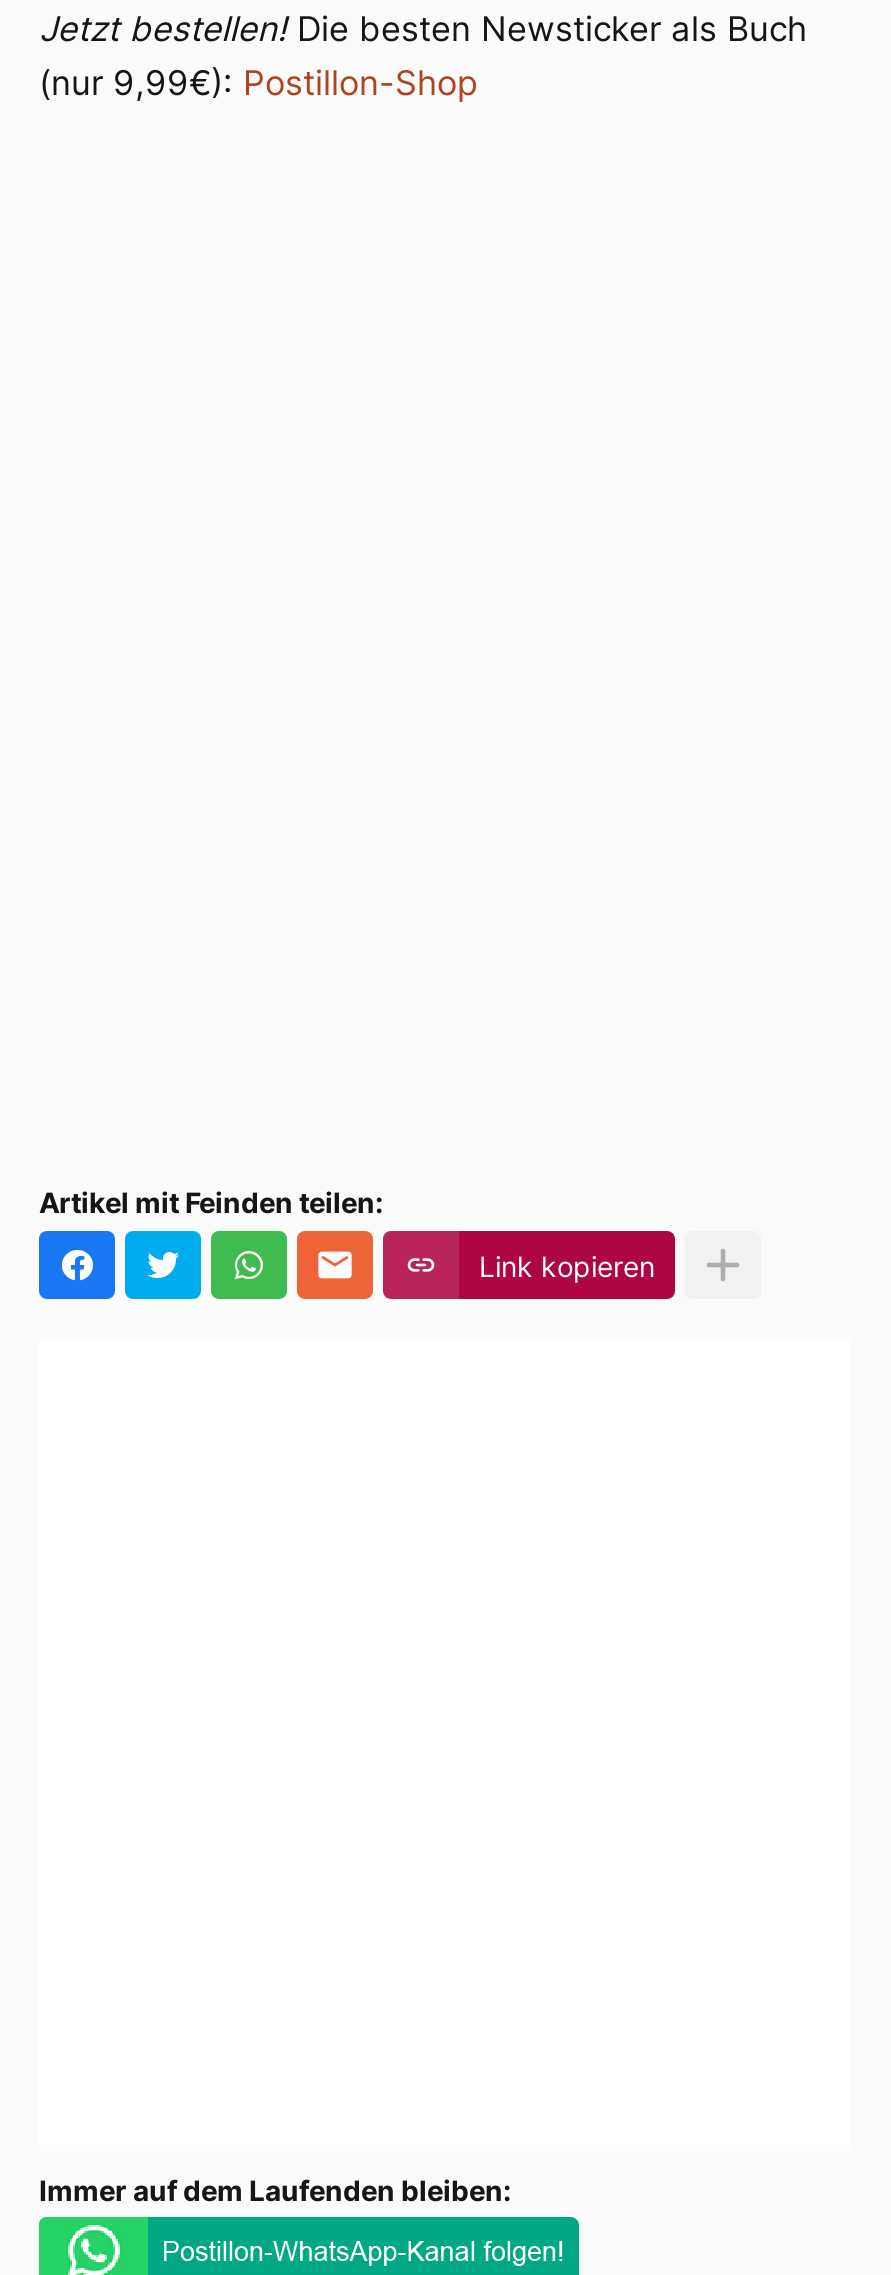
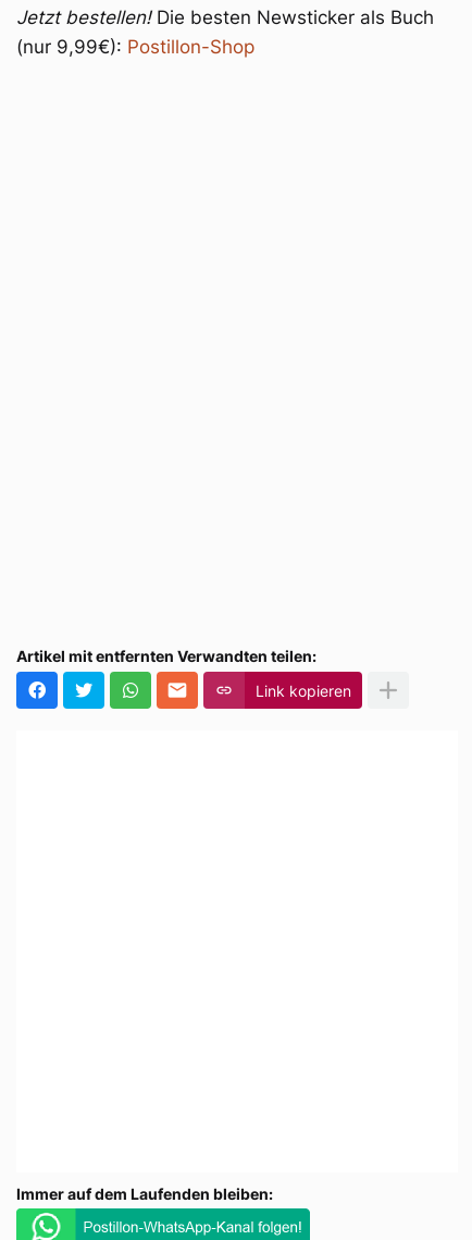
[39,1185,383,1219] Artikel mit Feinden teilen: -> [16,647,316,665] Artikel mit entfernten Verwandten teilen:

